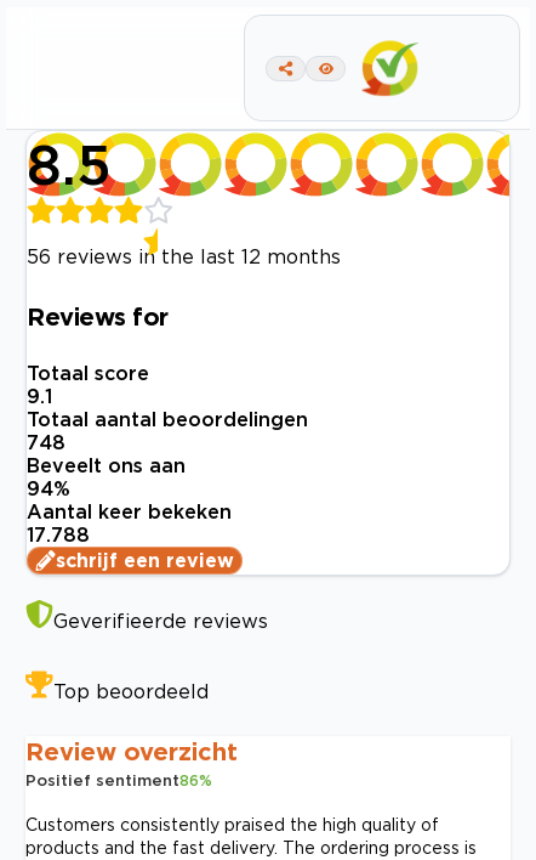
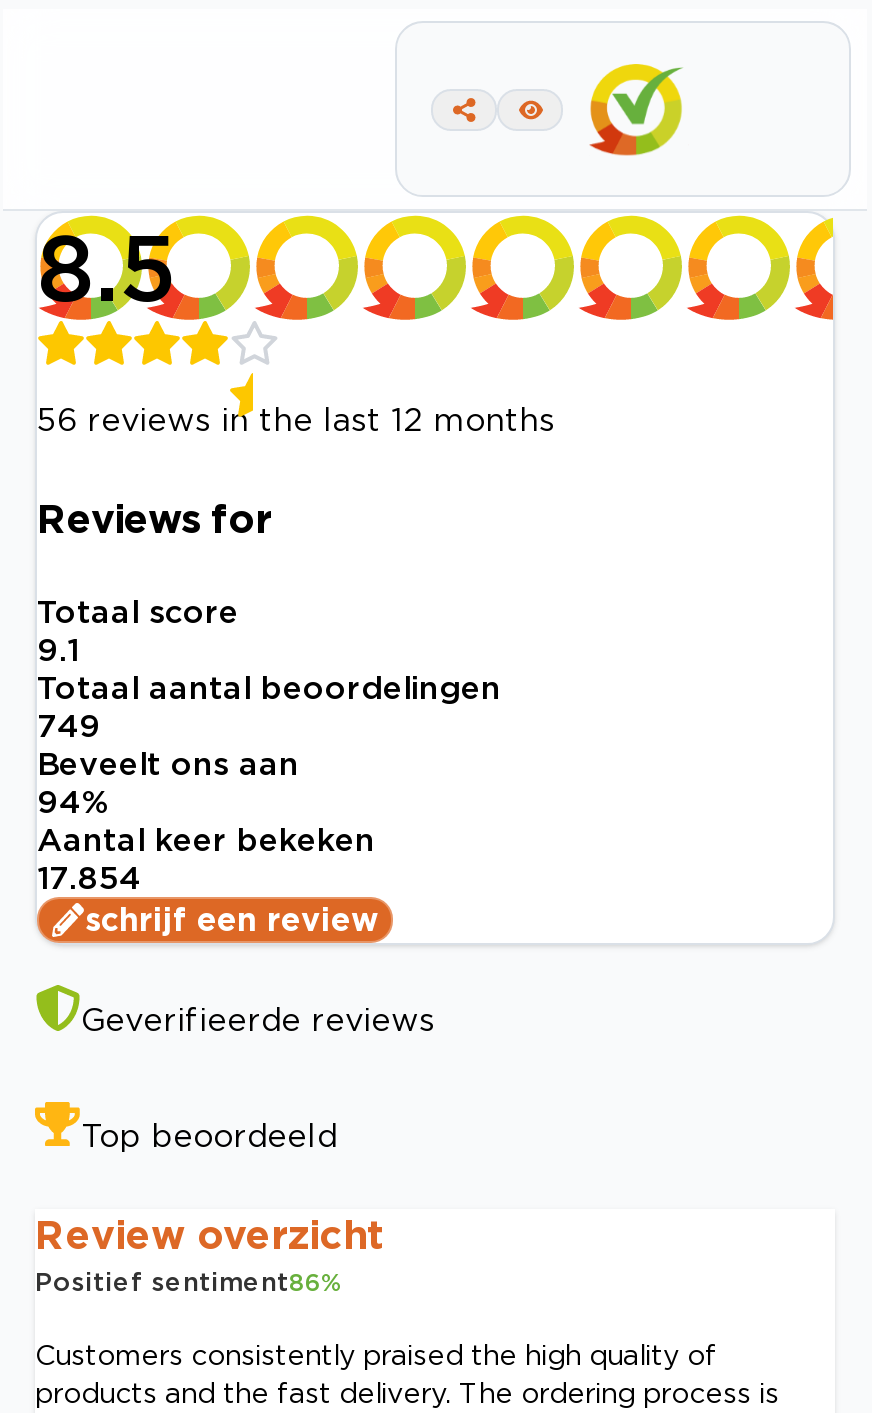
[27,431,65,453] 748 -> [37,707,101,743] 749
[27,524,90,546] 17.788 -> [37,859,141,895] 17.854

